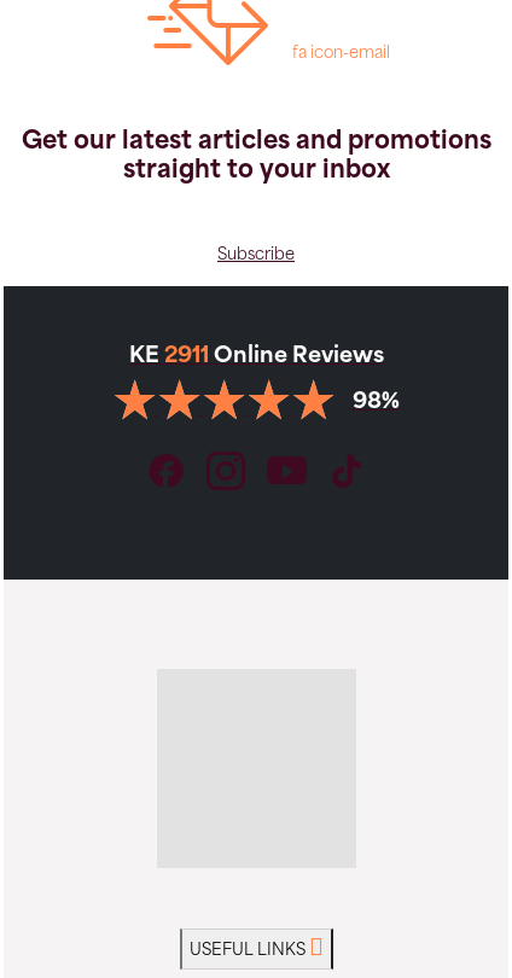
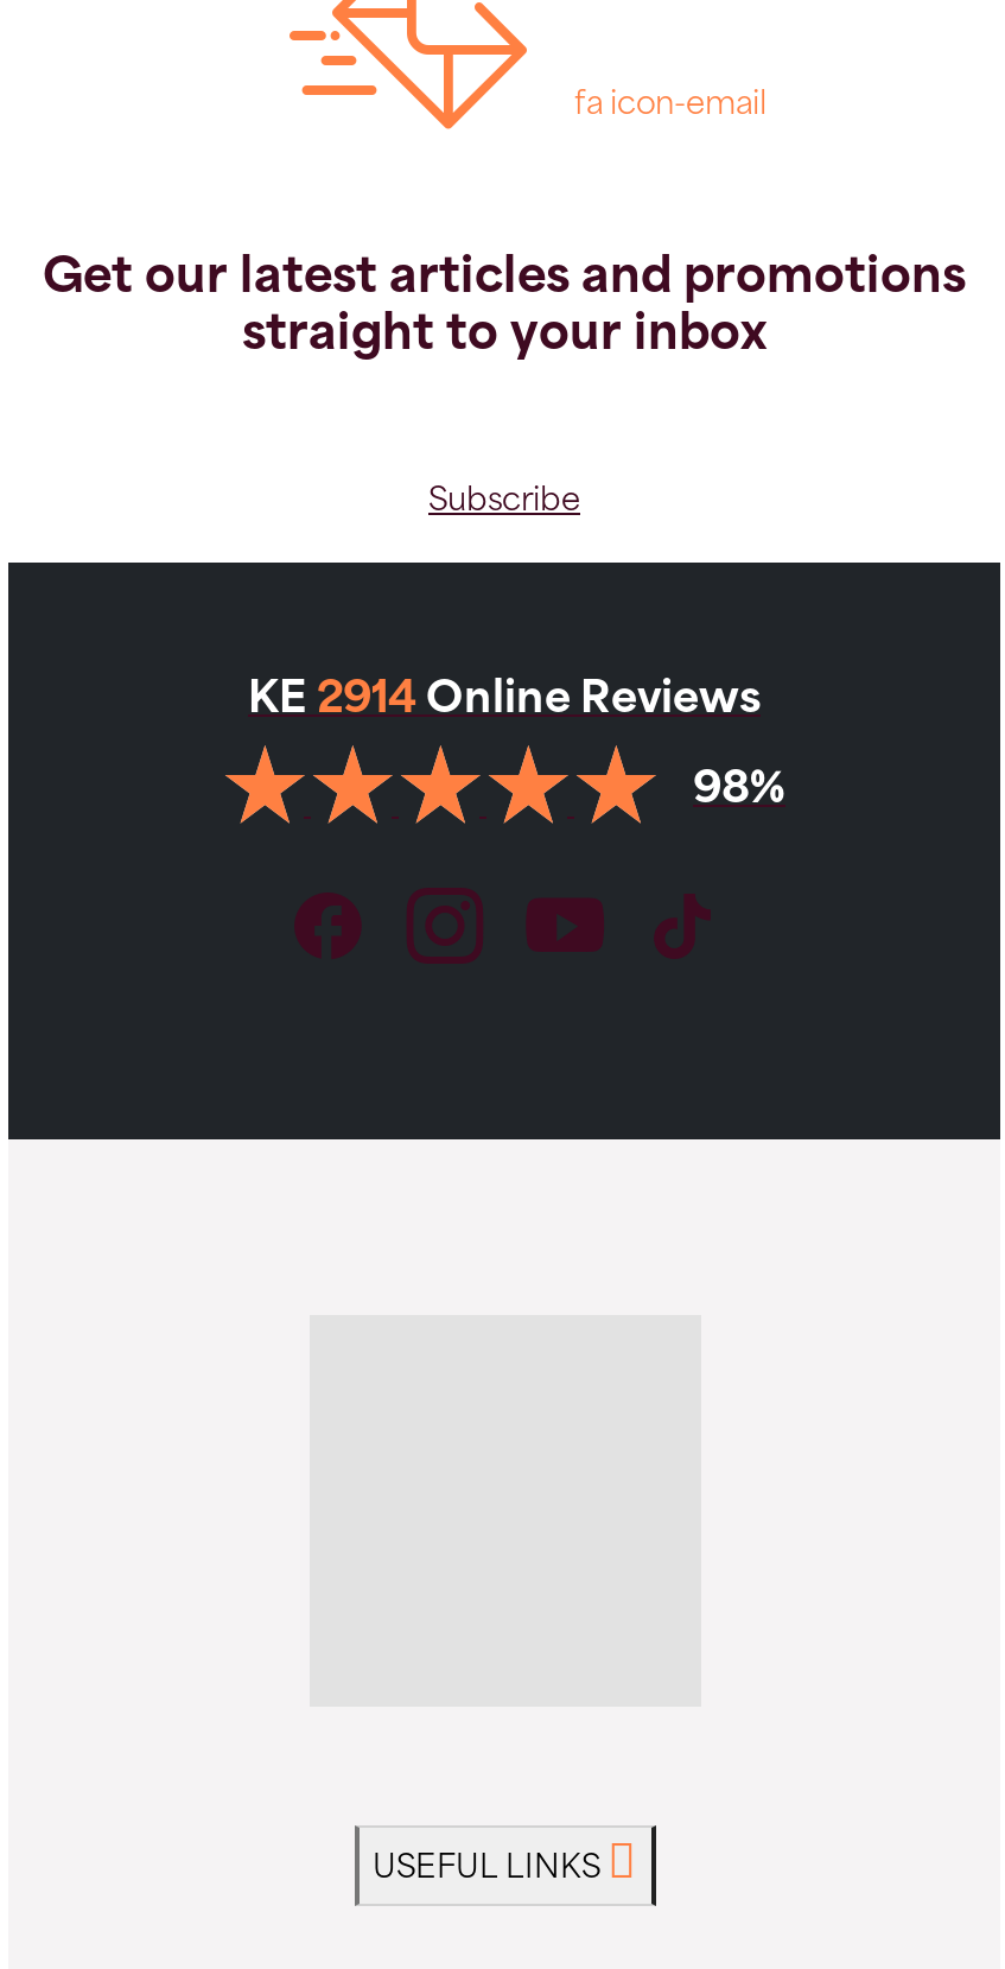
[129,345,383,368] KE 2911 Online Reviews -> [248,679,761,724] KE 2914 Online Reviews

